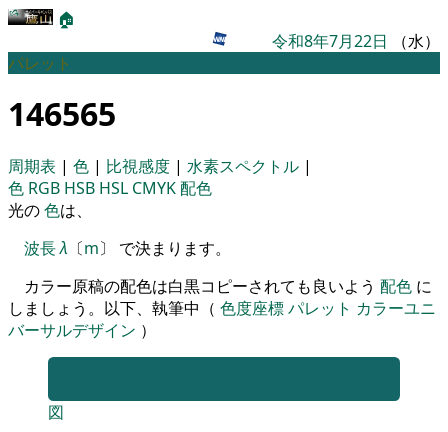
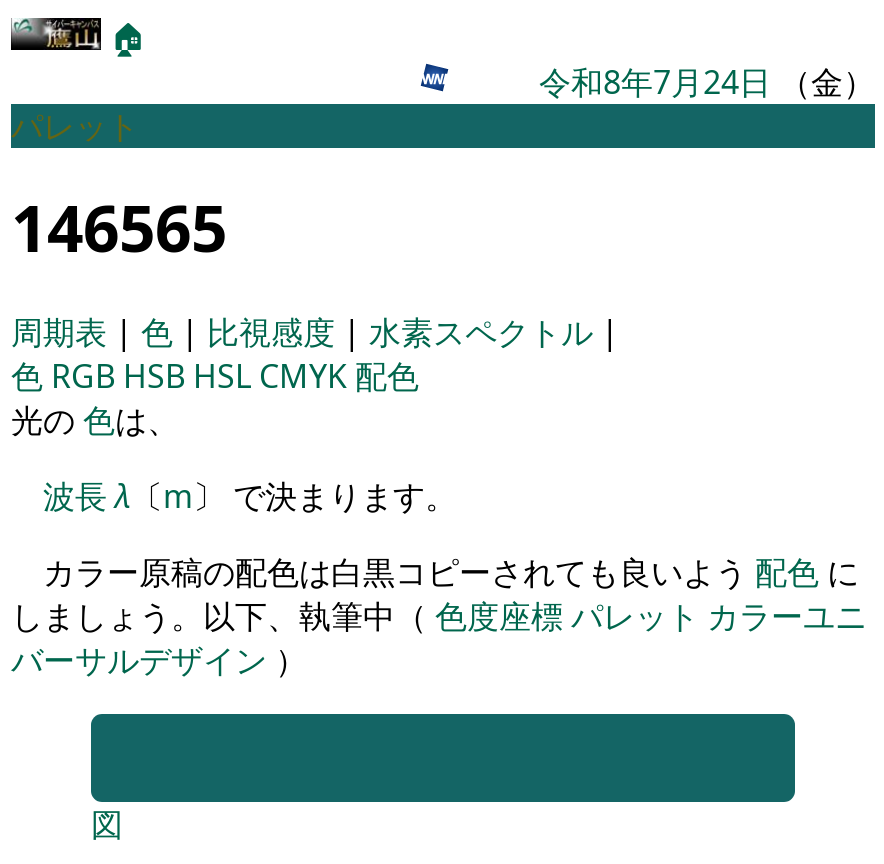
[272,30,440,52] 令和8年7月22日（水） -> [539,60,875,104] 令和8年7月24日（金）

